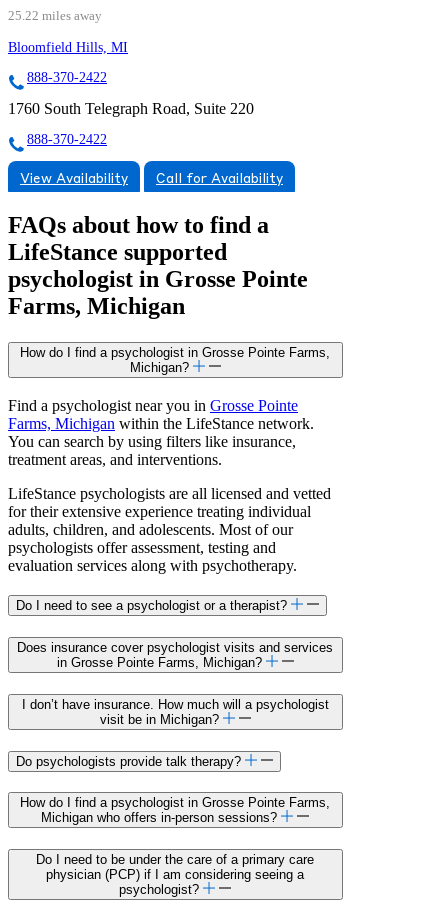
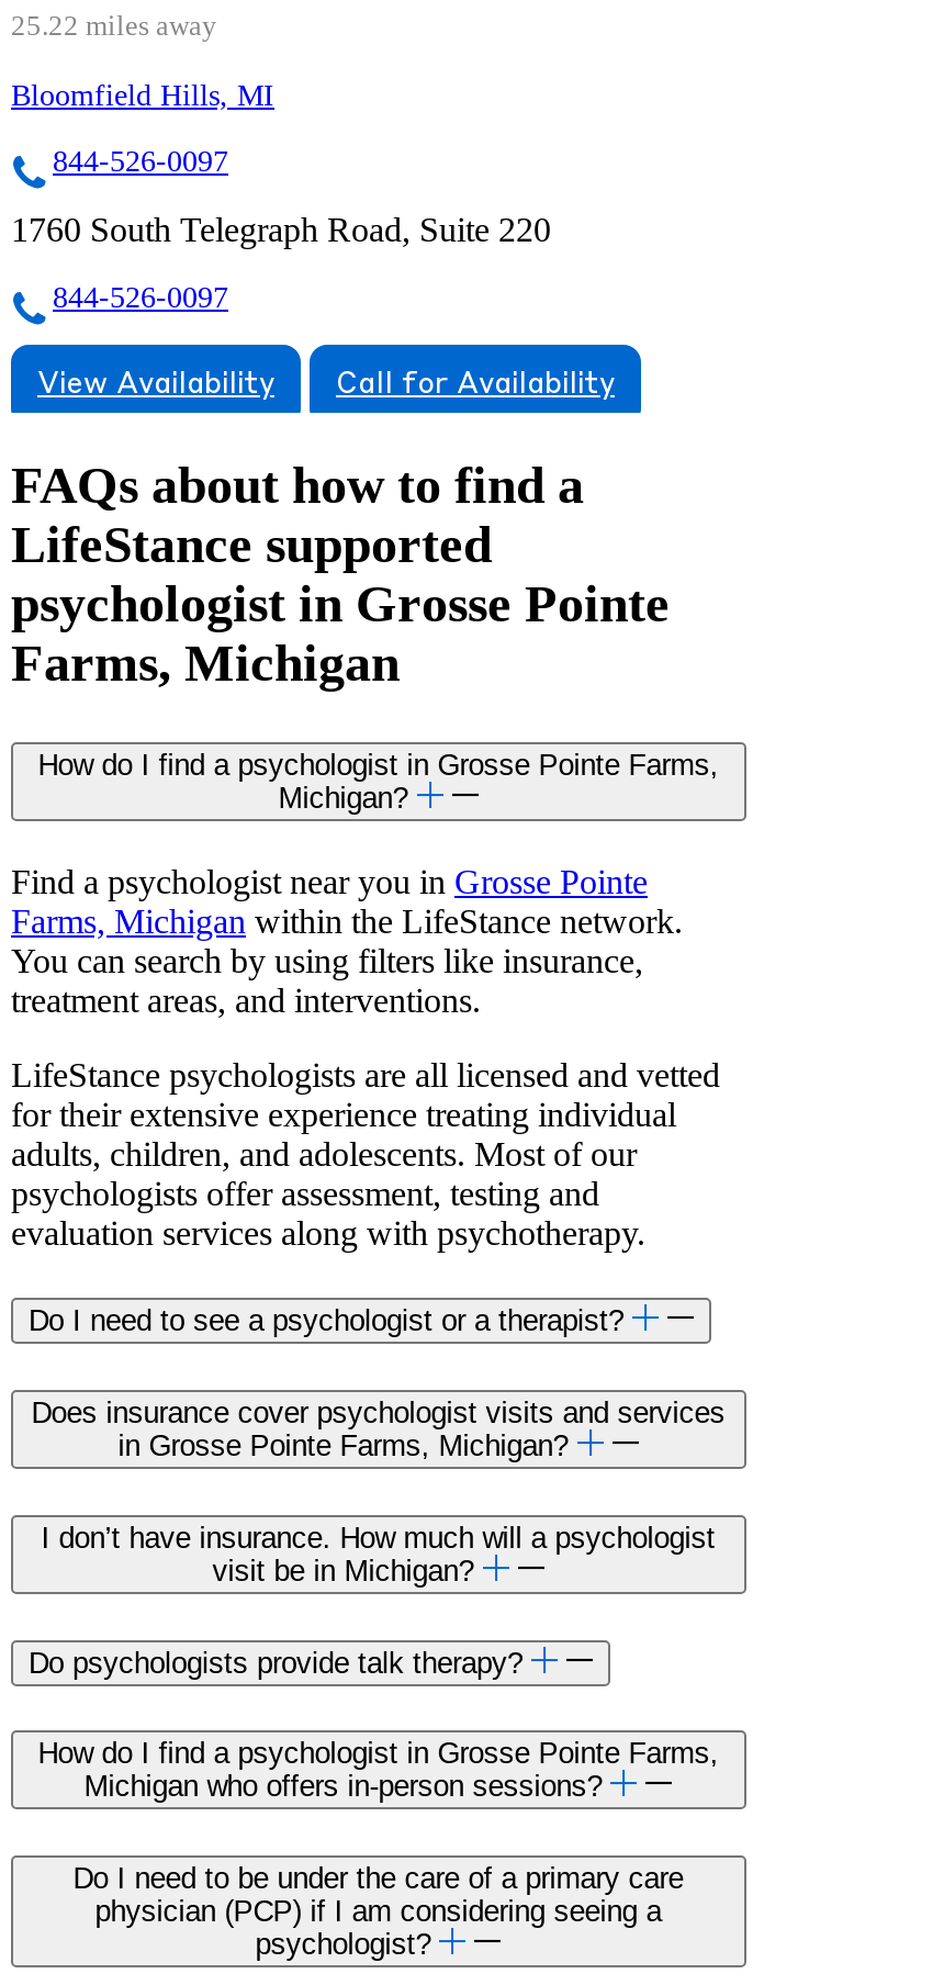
[27,70,107,85] 888-370-2422 -> [53,145,228,178] 844-526-0097
[27,132,107,147] 888-370-2422 -> [53,282,228,314] 844-526-0097

